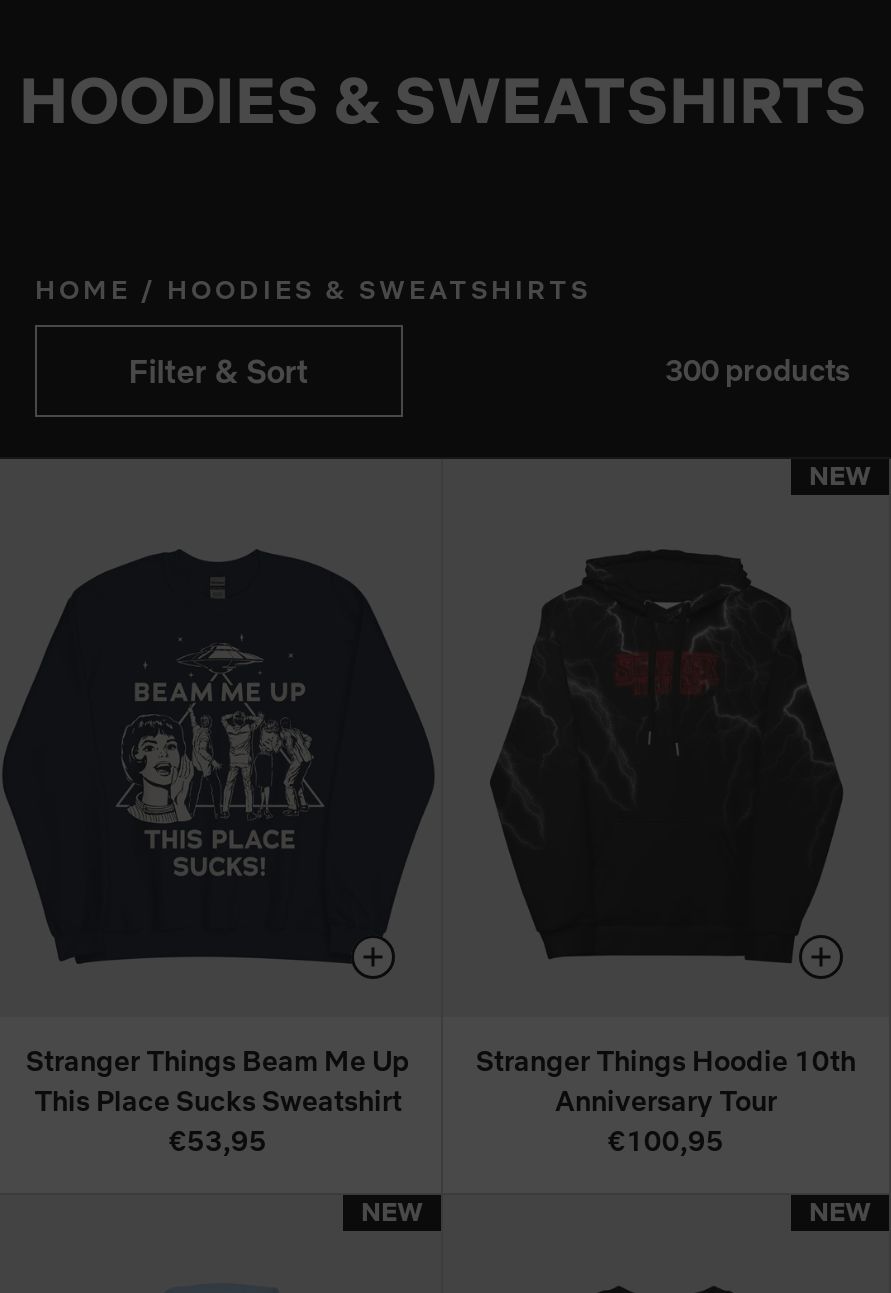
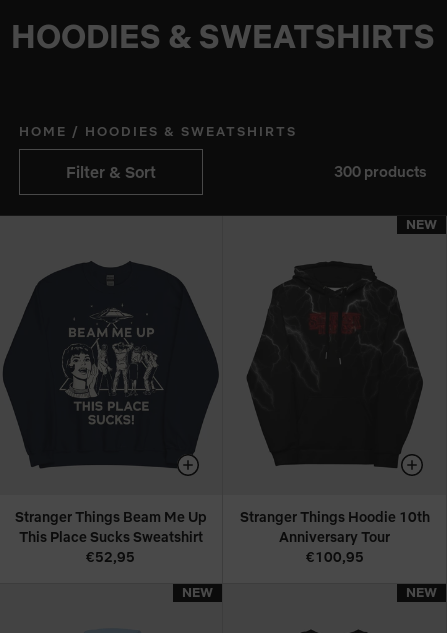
[169,1123,267,1159] €53,95 -> [86,548,135,566] €52,95

